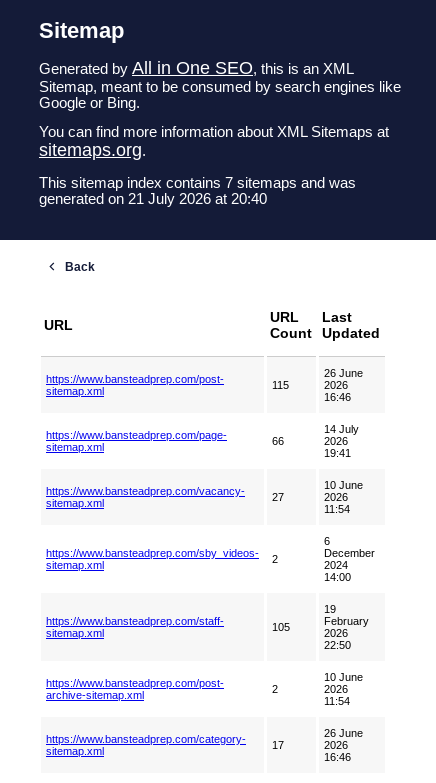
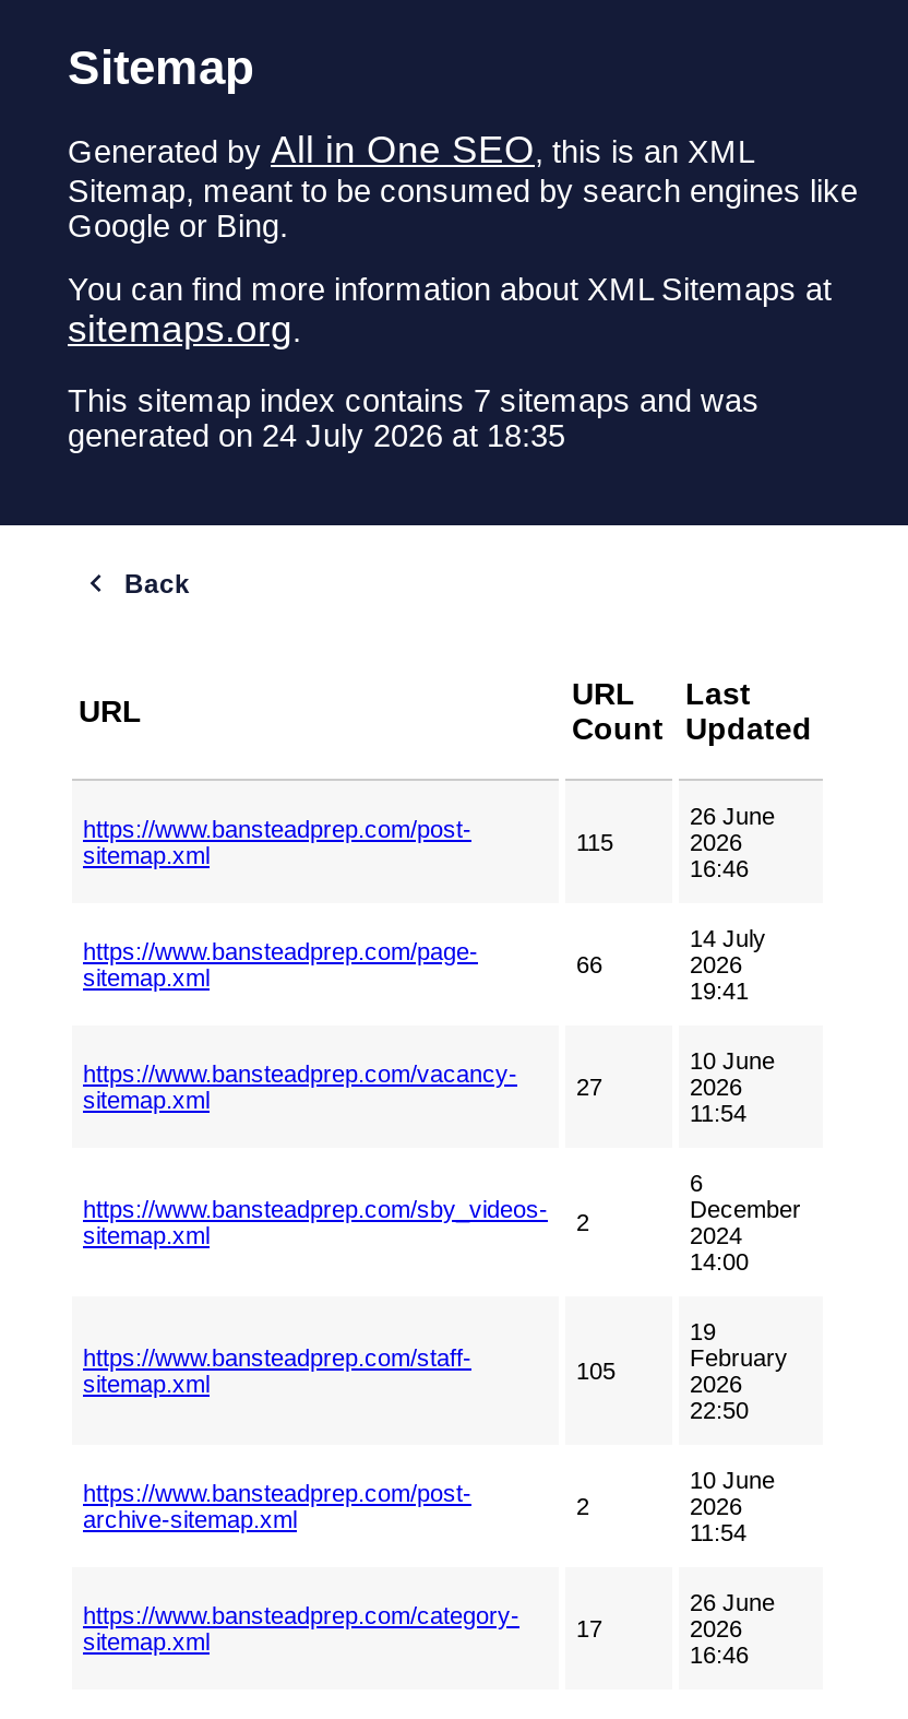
[39,191,267,207] generated on 21 July 2026 at 20:40 -> [68,417,565,452] generated on 24 July 2026 at 18:35

